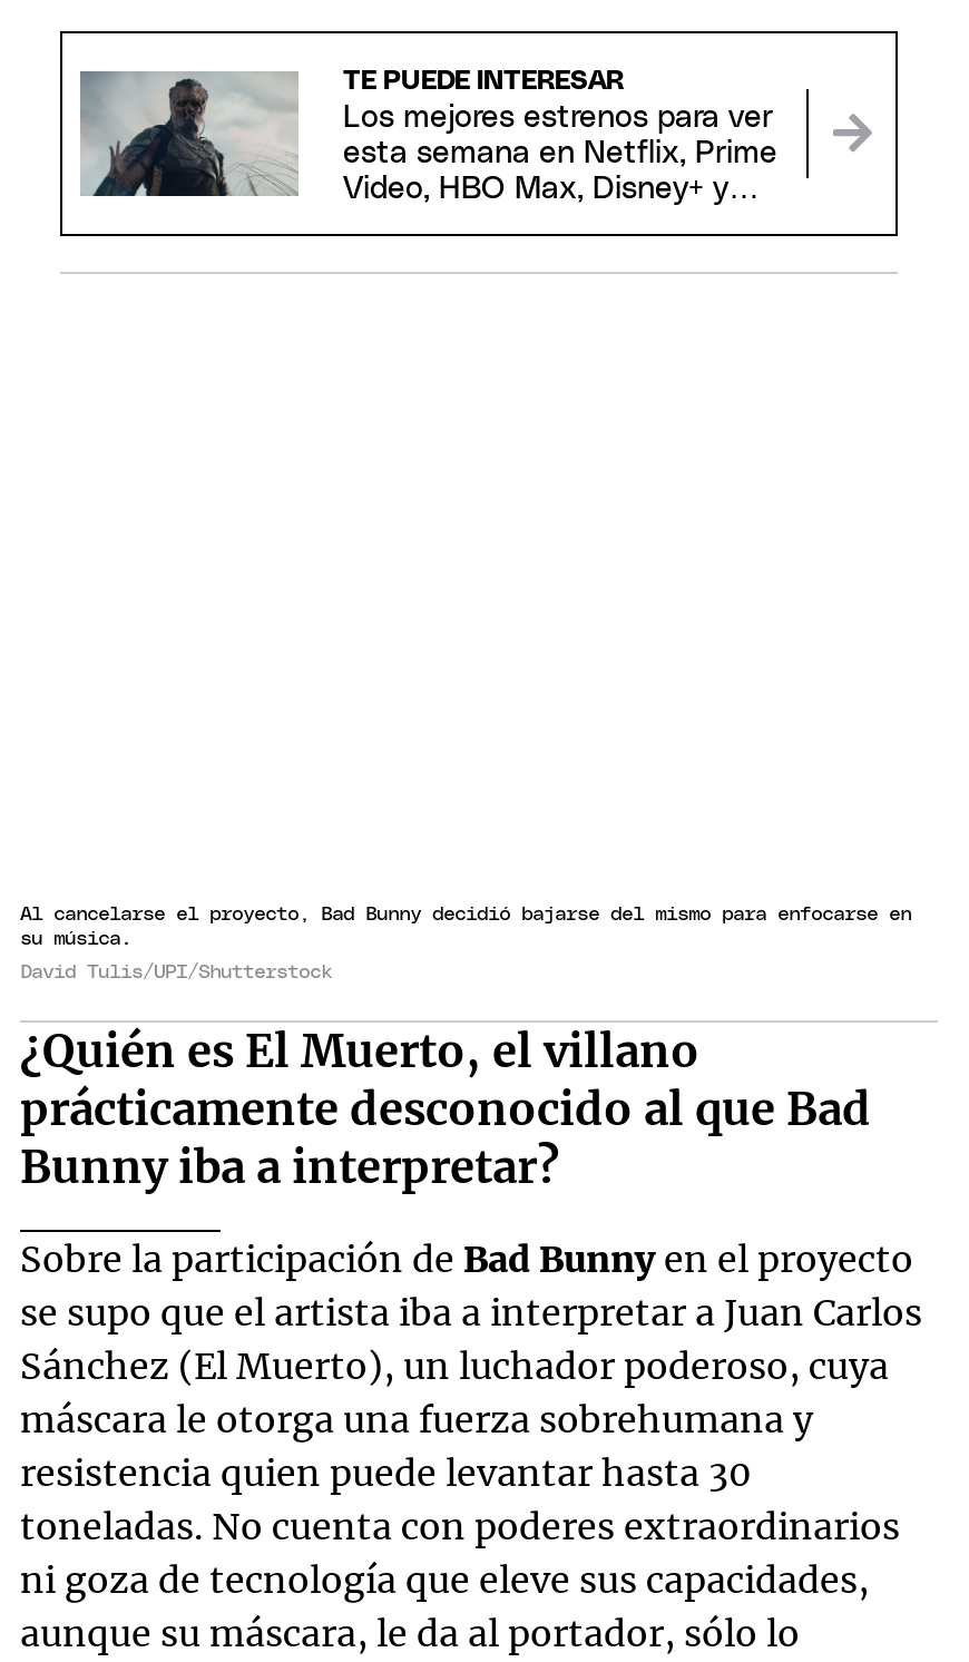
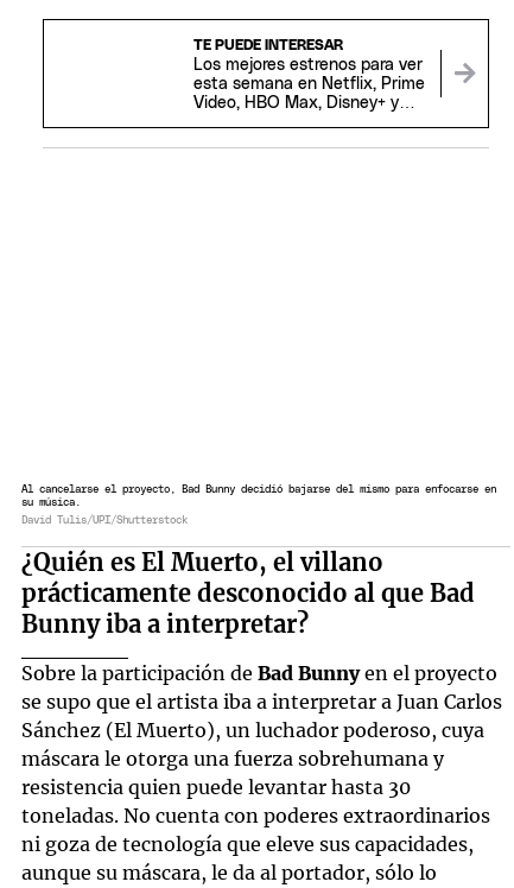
[78,69,301,198] [image] -> none

